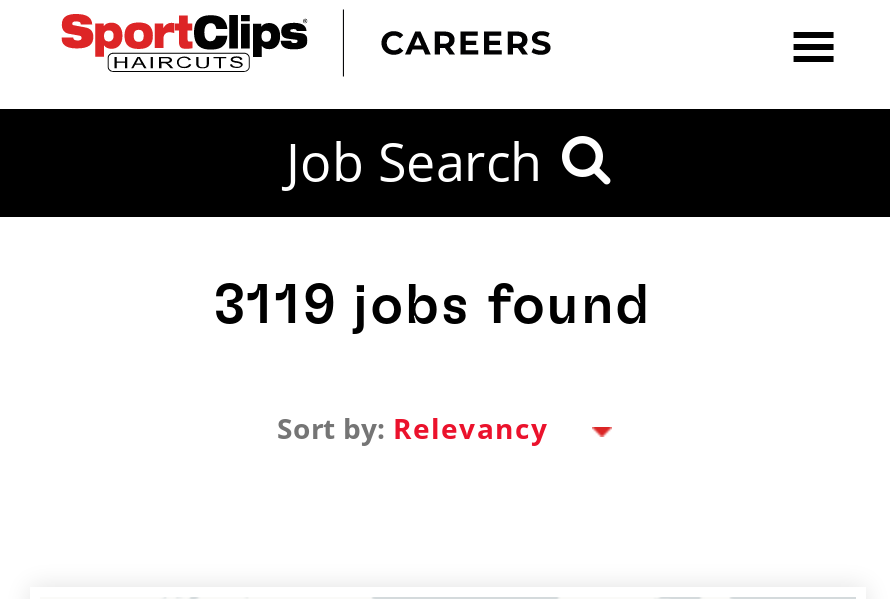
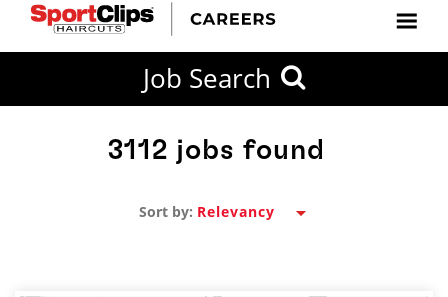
[214,279,652,335] 3119 jobs found -> [108,137,325,165] 3112 jobs found

